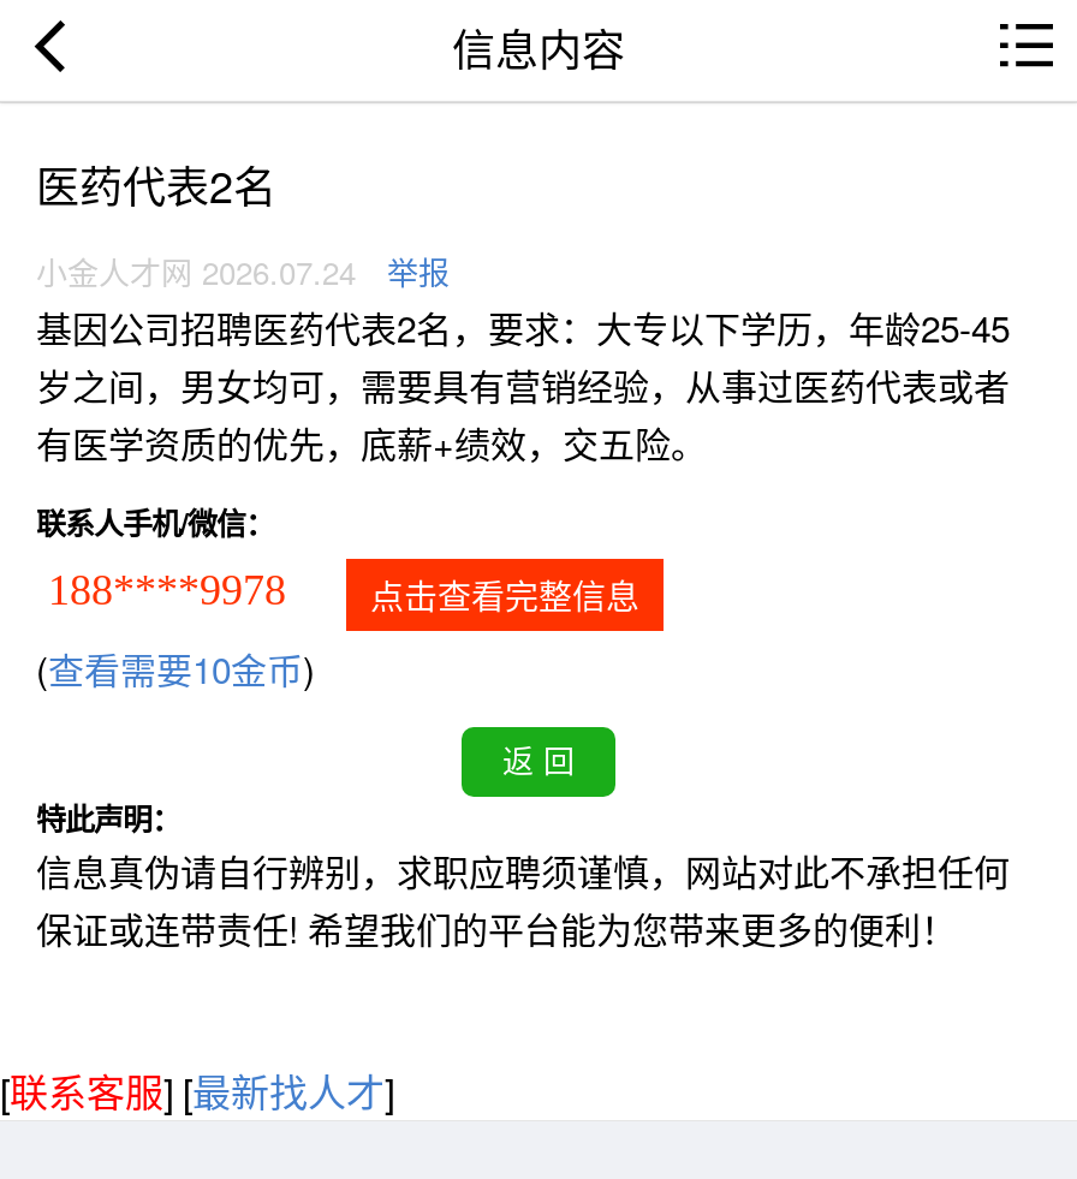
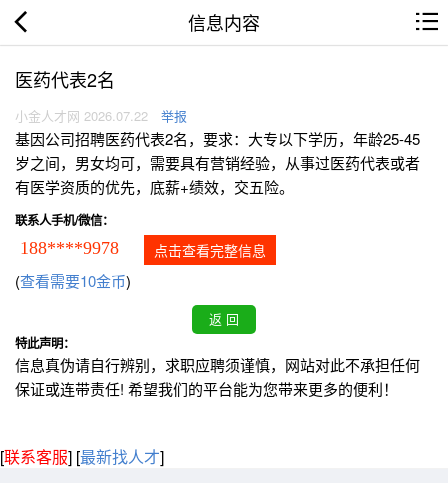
[36,249,450,295] 小金人才网 2026.07.24 举报 -> [15,106,187,125] 小金人才网 2026.07.22 举报

